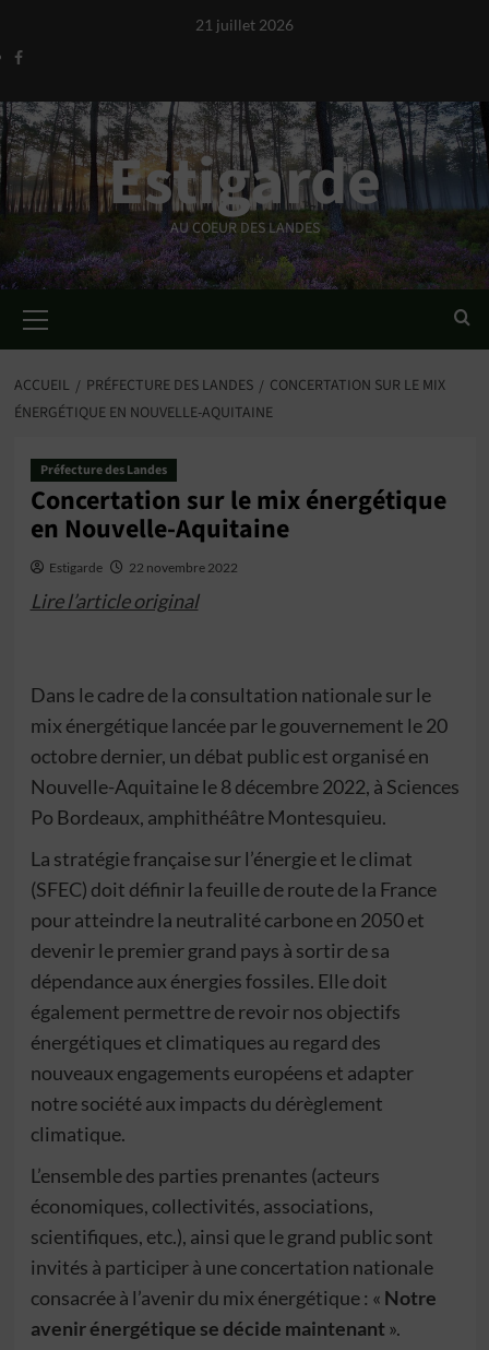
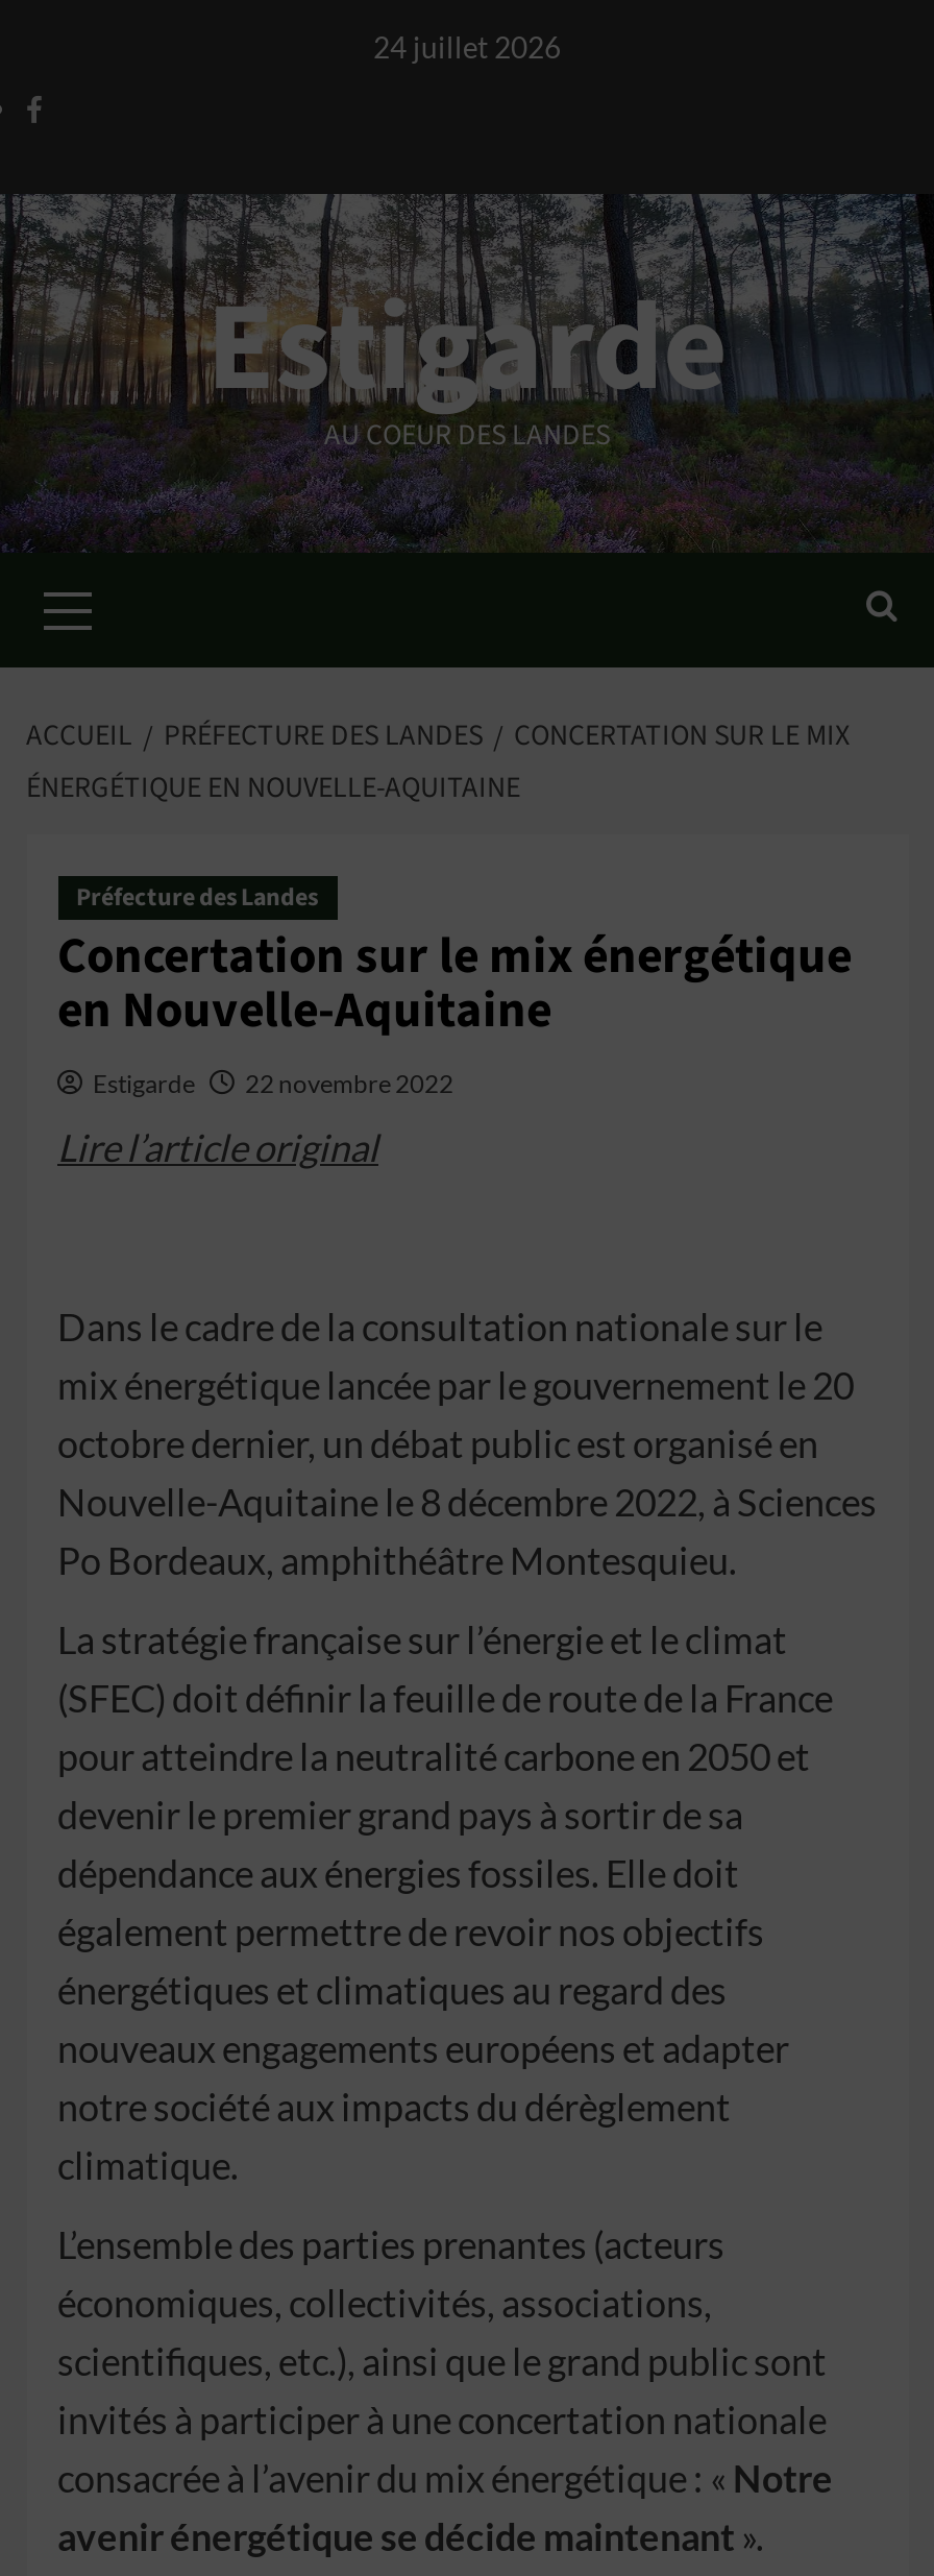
[195,15,294,34] 21 juillet 2026 -> [373,29,561,65] 24 juillet 2026

